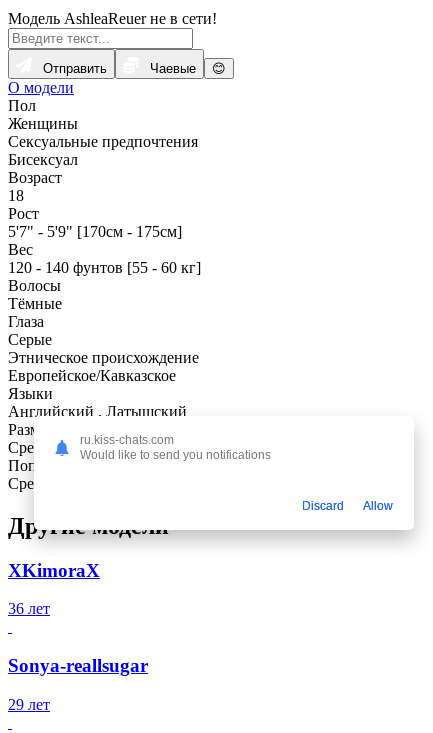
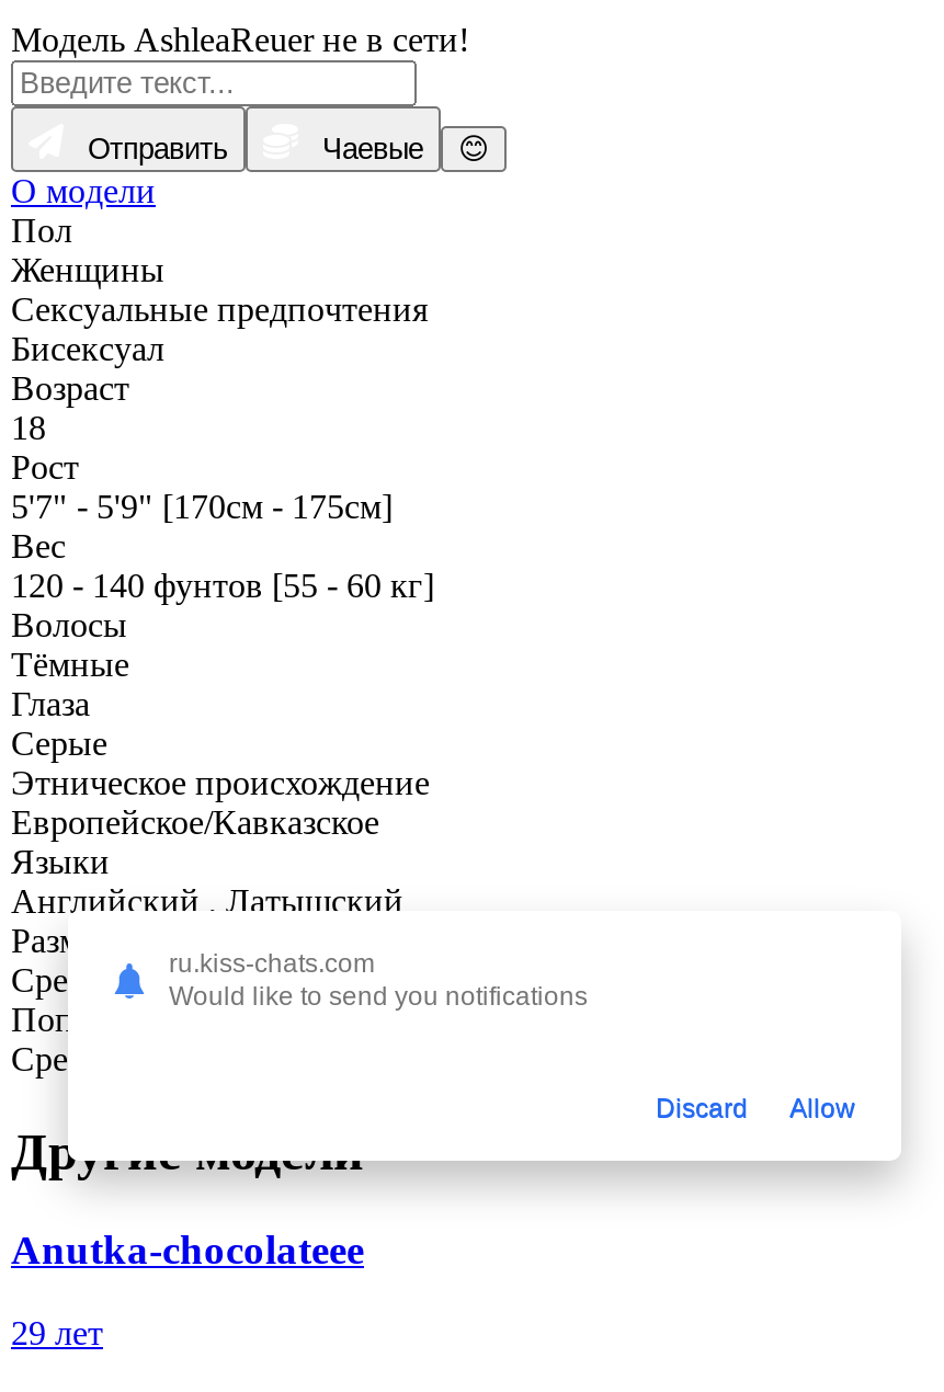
[8,560,148,676] XKimoraX | 36 лет | Sonya-reallsugar -> [11,1226,364,1272] Anutka-chocolateee

